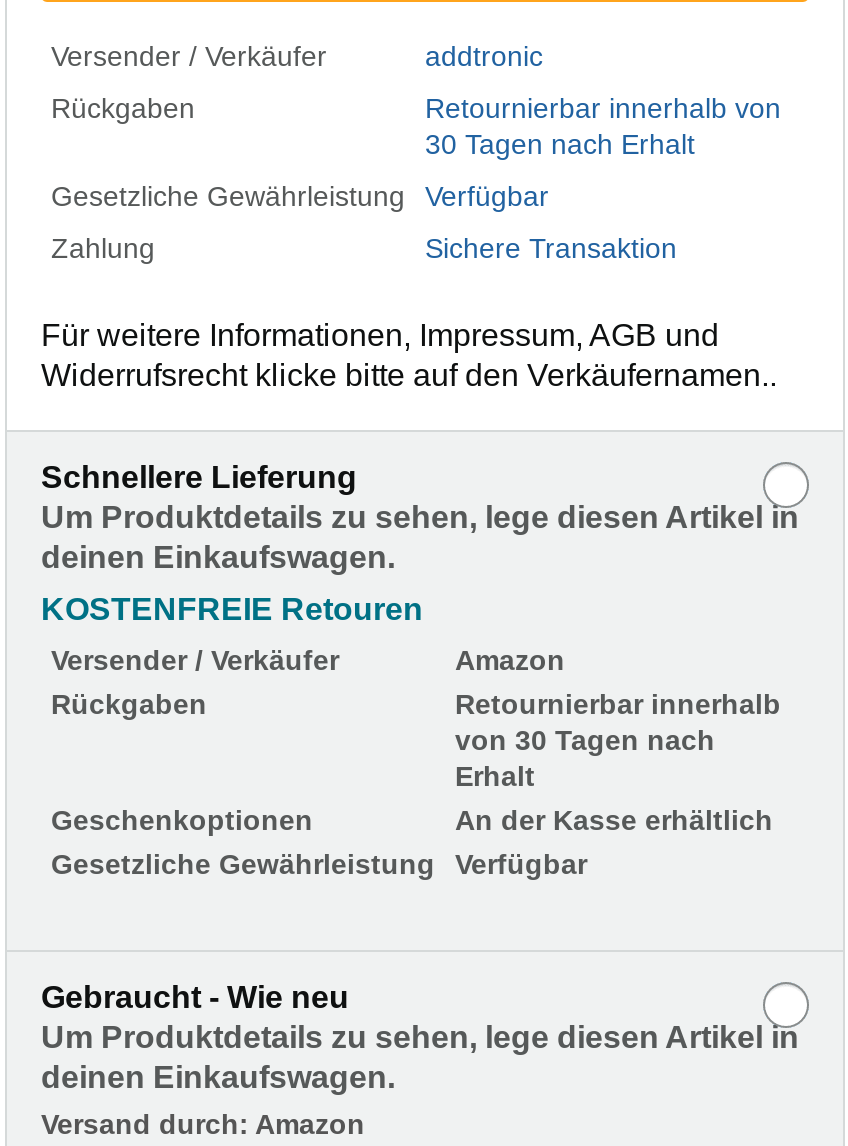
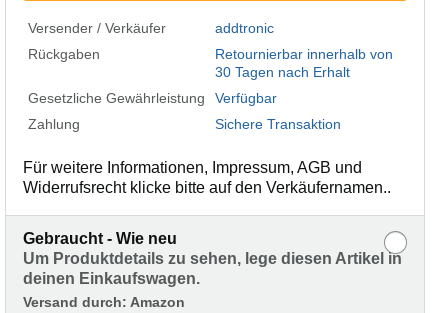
[41,460,799,880] Schnellere Lieferung | Um Produktdetails zu sehen, lege diesen Artikel in | deinen Einkaufswagen. | KOSTENFREIE Retouren | Versender / Verkäufer | Amazon | Rückgaben | Retournierbar innerhalb | von 30 Tagen nach | Erhalt | Geschenkoptionen | An der Kasse erhältlich | Gesetzliche Gewährleistung | Verfügbar -> none

